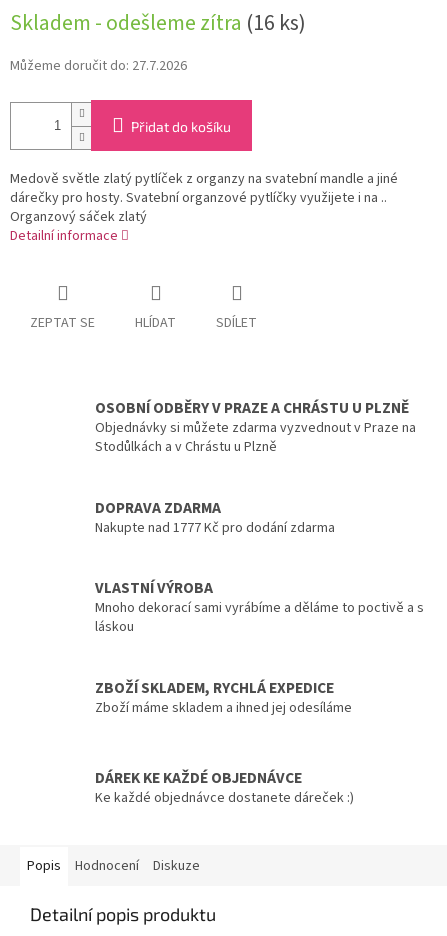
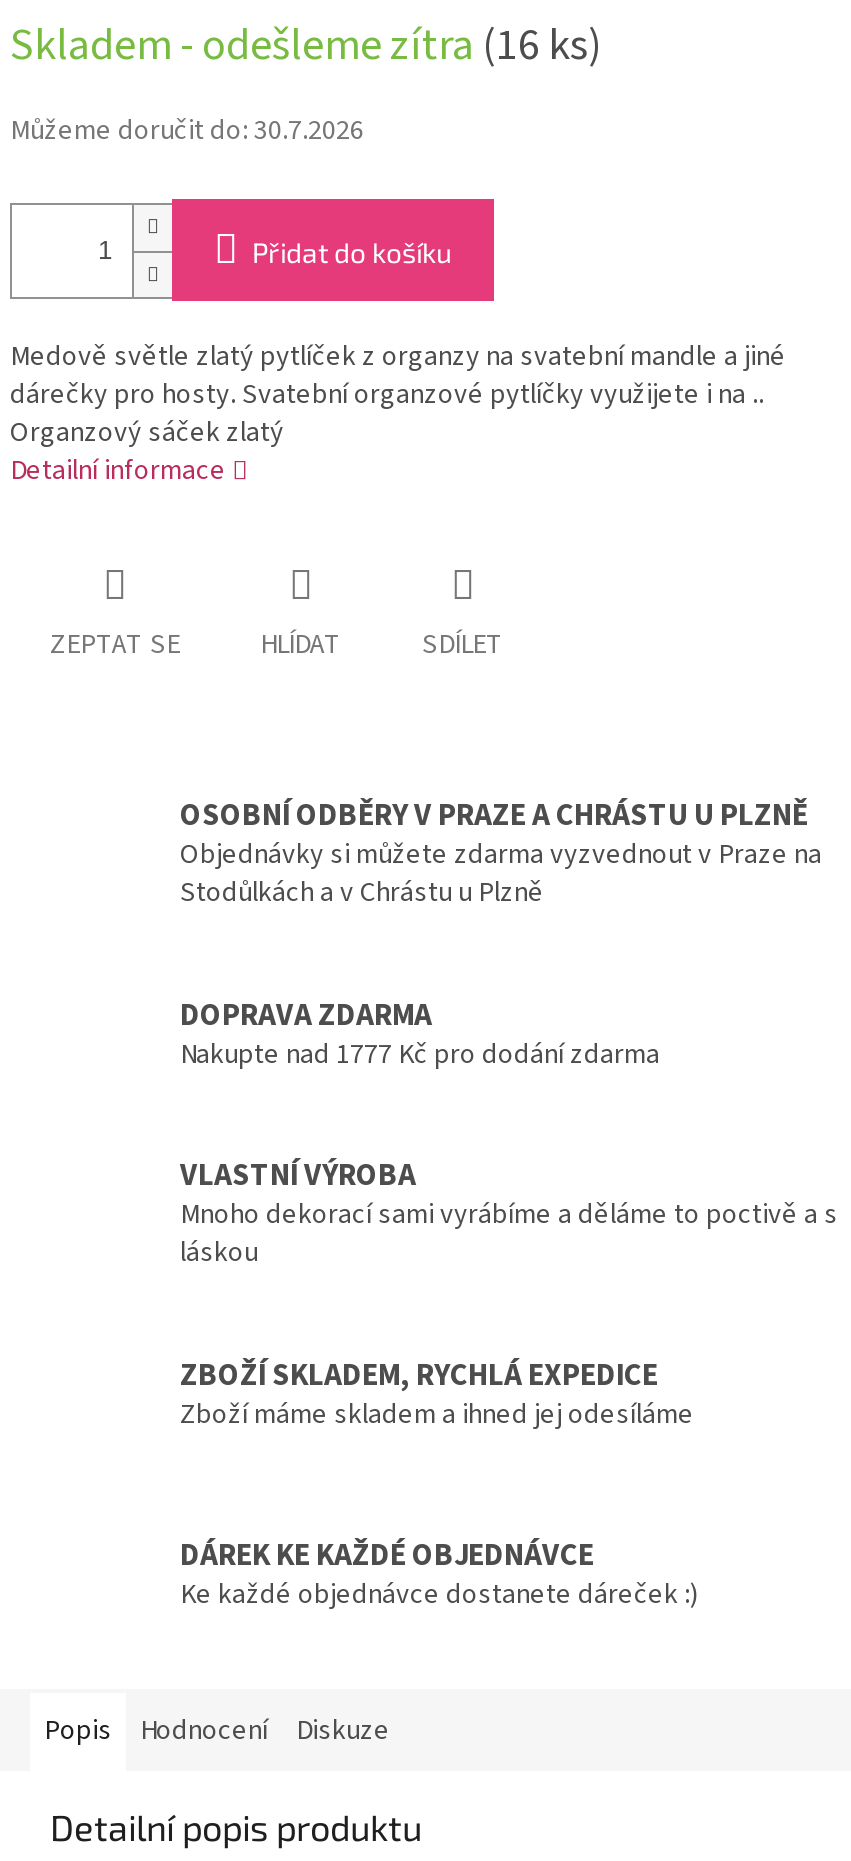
[10,56,187,76] Můžeme doručit do: 27.7.2026 -> [10,112,364,152] Můžeme doručit do: 30.7.2026

